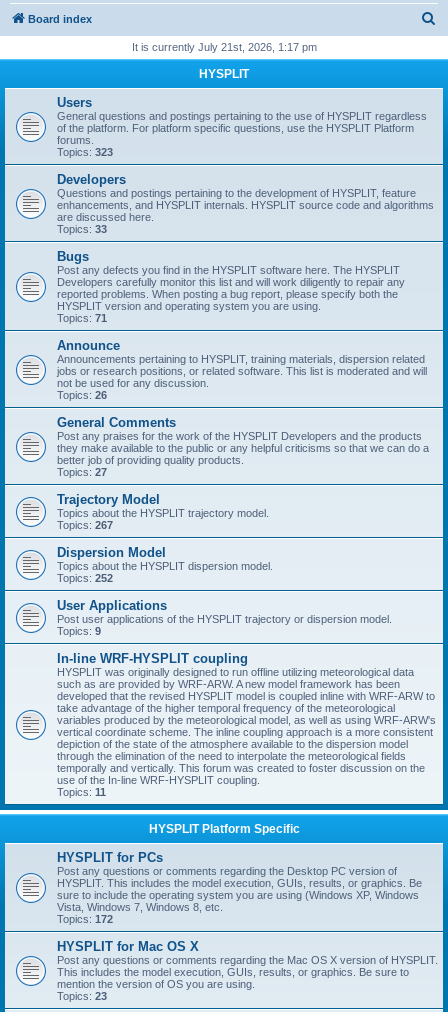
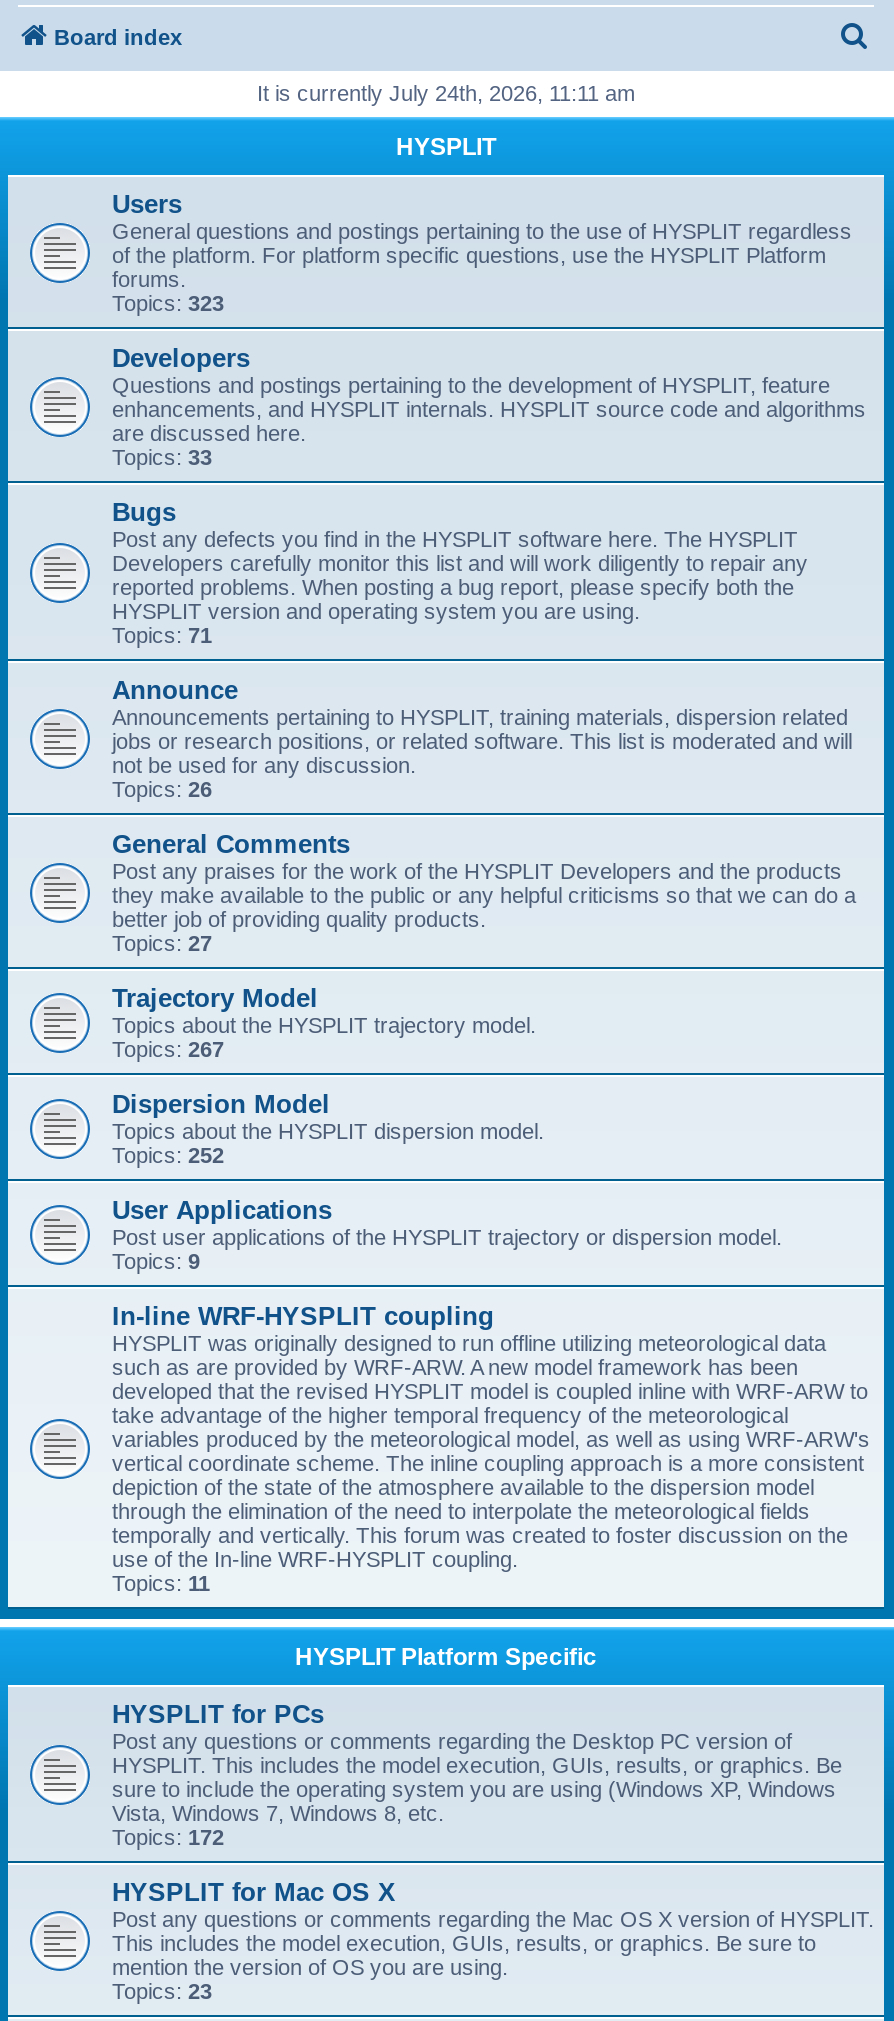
[131,41,316,53] It is currently July 21st, 2026, 1:17 pm -> [257,81,635,105] It is currently July 24th, 2026, 11:11 am

